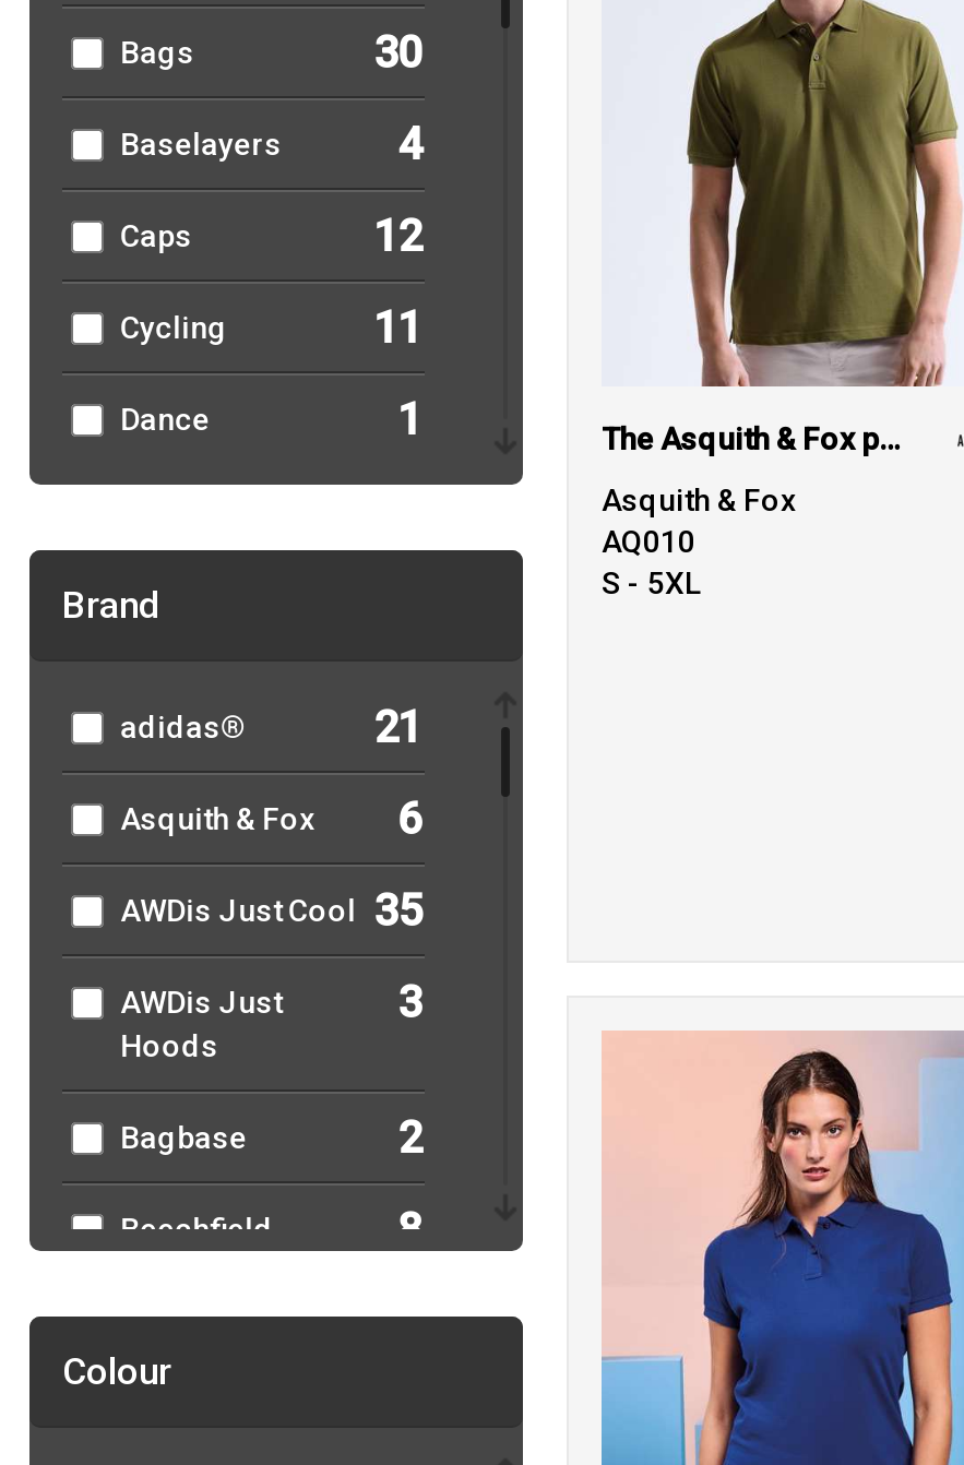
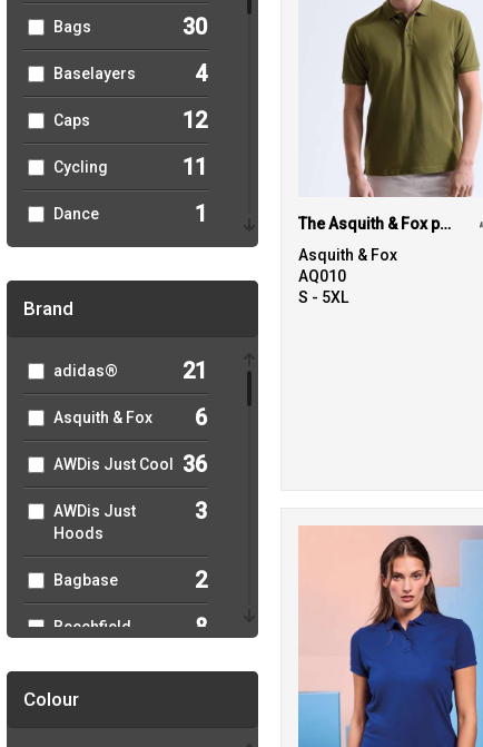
[120,884,422,937] AWDis Just Cool 35 -> [53,451,207,478] AWDis Just Cool 36

